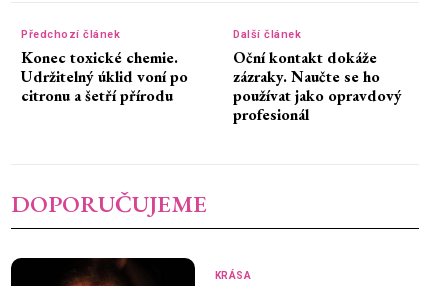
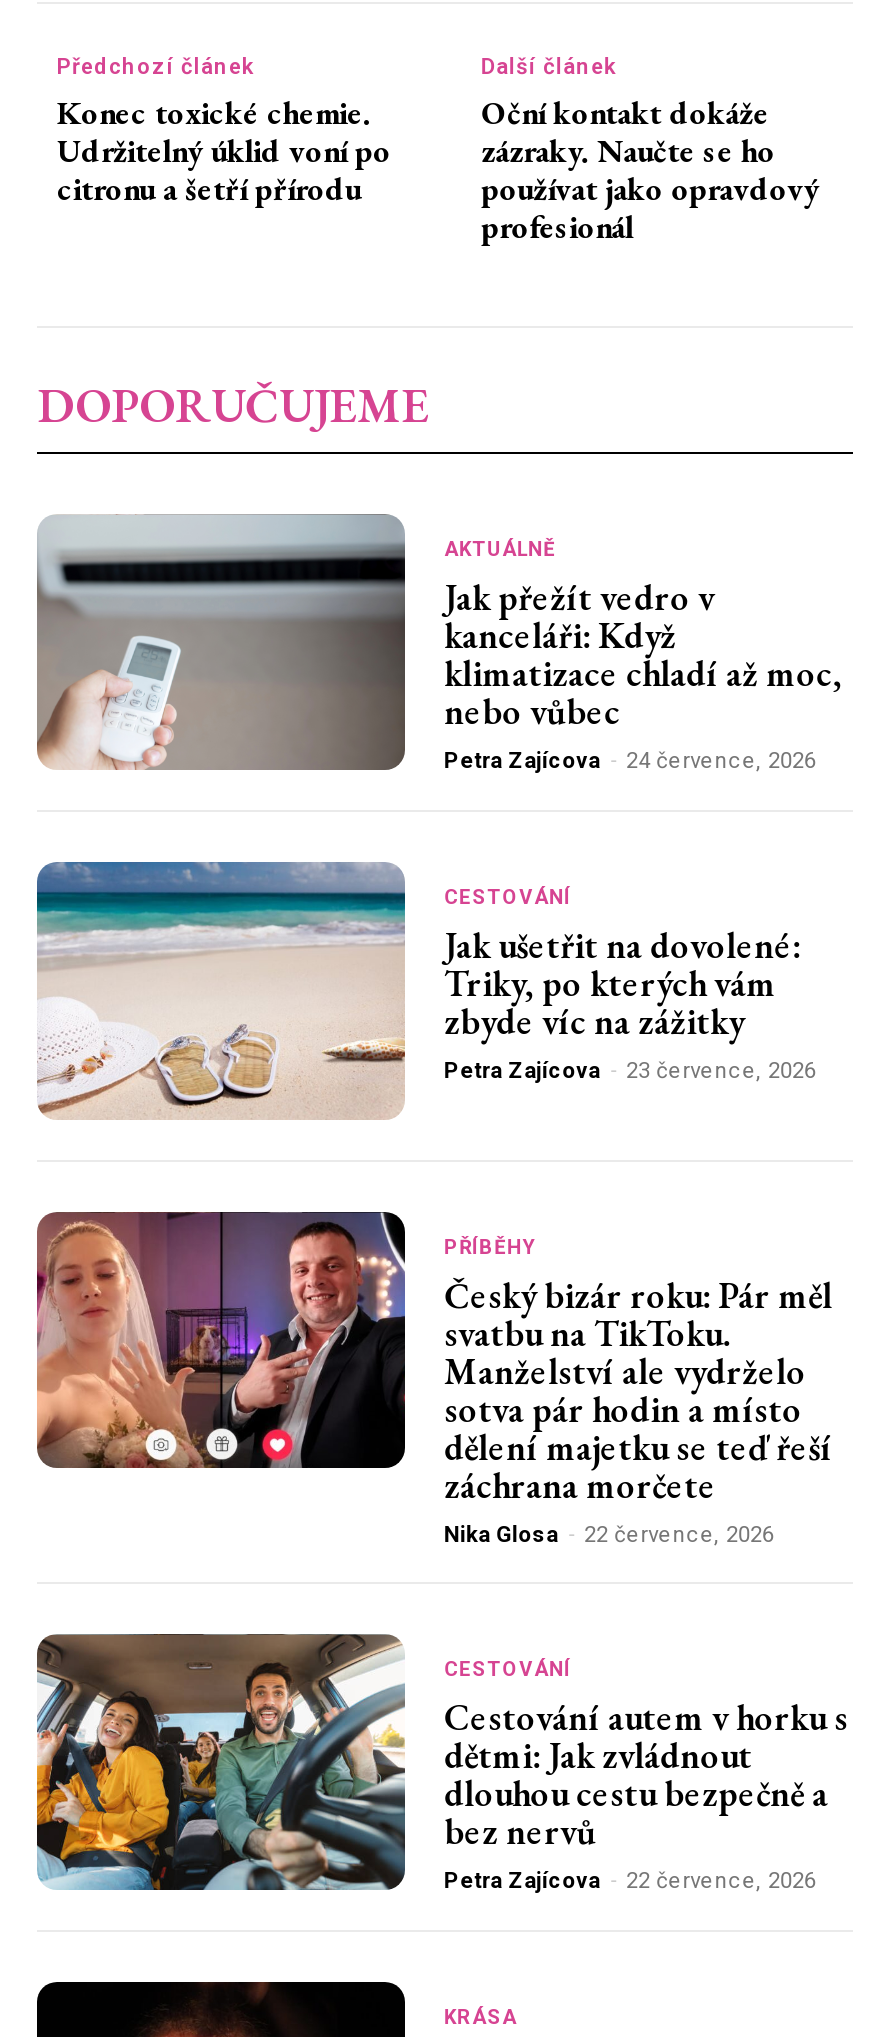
none -> [35,512,842,773] [image] | AKTUÁLNĚ | Jak přežít vedro v | kanceláři: Když | klimatizace chladí až moc, | nebo vůbec | Petra Zajícova - 24 července, 2026
none -> [35,860,816,1120] [image] | CESTOVÁNÍ | Jak ušetřit na dovolené: | Triky, po kterých vám | zbyde víc na zážitky | Petra Zajícova - 23 července, 2026
none -> [35,1210,832,1547] [image] | PŘÍBĚHY | Český bizár roku: Pár měl | svatbu na TikToku. | Manželství ale vydrželo | sotva pár hodin a místo | dělení majetku se teď řeší | záchrana morčete | Nika Glosa - 22 července, 2026
none -> [35,1632,848,1893] [image] | CESTOVÁNÍ | Cestování autem v horku s | dětmi: Jak zvládnout | dlouhou cestu bezpečně a | bez nervů | Petra Zajícova - 22 července, 2026

